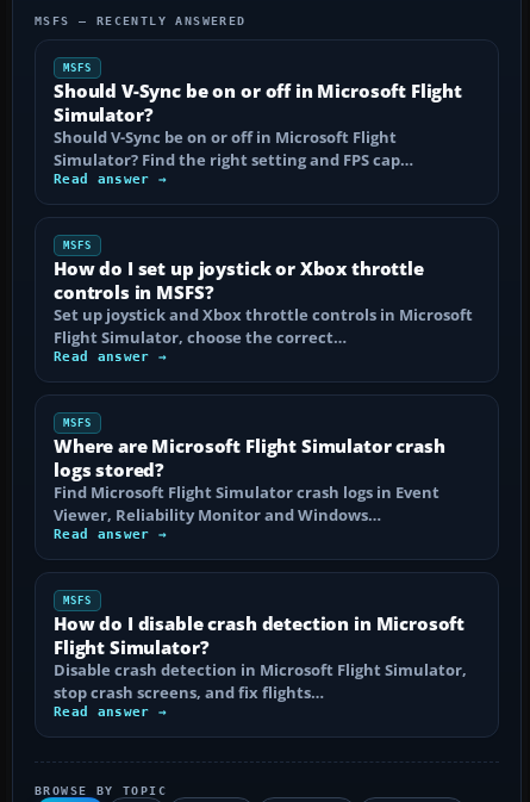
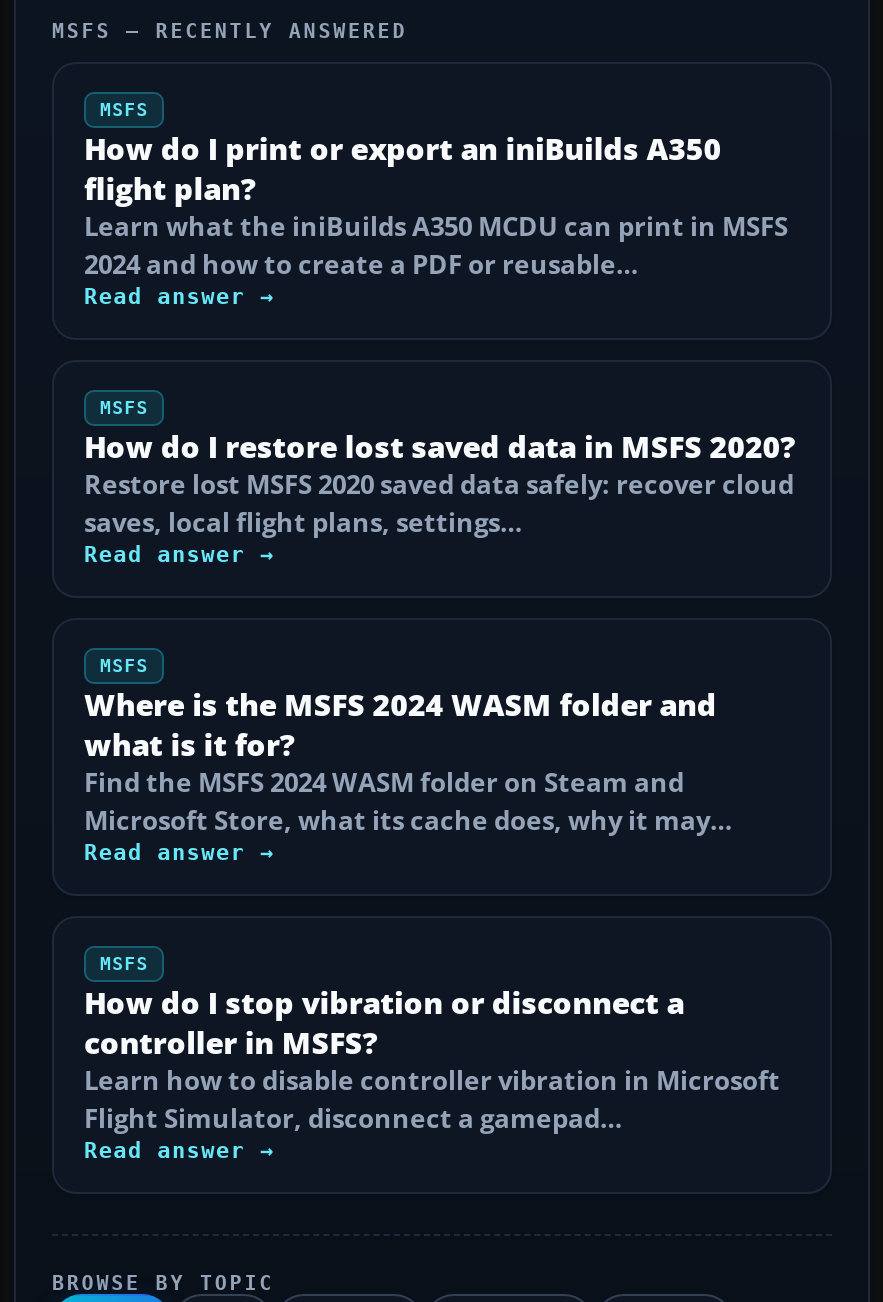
[54,79,462,170] Should V-Sync be on or off in Microsoft Flight | Simulator? | Should V-Sync be on or off in Microsoft Flight | Simulator? Find the right setting and FPS cap… -> [84,128,788,282] How do I print or export an iniBuilds A350 | flight plan? | Learn what the iniBuilds A350 MCDU can print in MSFS | 2024 and how to create a PDF or reusable…
[54,256,473,348] How do I set up joystick or Xbox throttle | controls in MSFS? | Set up joystick and Xbox throttle controls in Microsoft | Flight Simulator, choose the correct… -> [84,426,796,540] How do I restore lost saved data in MSFS 2020? | Restore lost MSFS 2020 saved data safely: recover cloud | saves, local flight plans, settings…
[54,434,445,525] Where are Microsoft Flight Simulator crash | logs stored? | Find Microsoft Flight Simulator crash logs in Event | Viewer, Reliability Monitor and Windows… -> [84,684,732,838] Where is the MSFS 2024 WASM folder and | what is it for? | Find the MSFS 2024 WASM folder on Steam and | Microsoft Store, what its cache does, why it may…
[54,611,467,703] How do I disable crash detection in Microsoft | Flight Simulator? | Disable crash detection in Microsoft Flight Simulator, | stop crash screens, and fix flights… -> [84,982,780,1136] How do I stop vibration or disconnect a | controller in MSFS? | Learn how to disable controller vibration in Microsoft | Flight Simulator, disconnect a gamepad…

